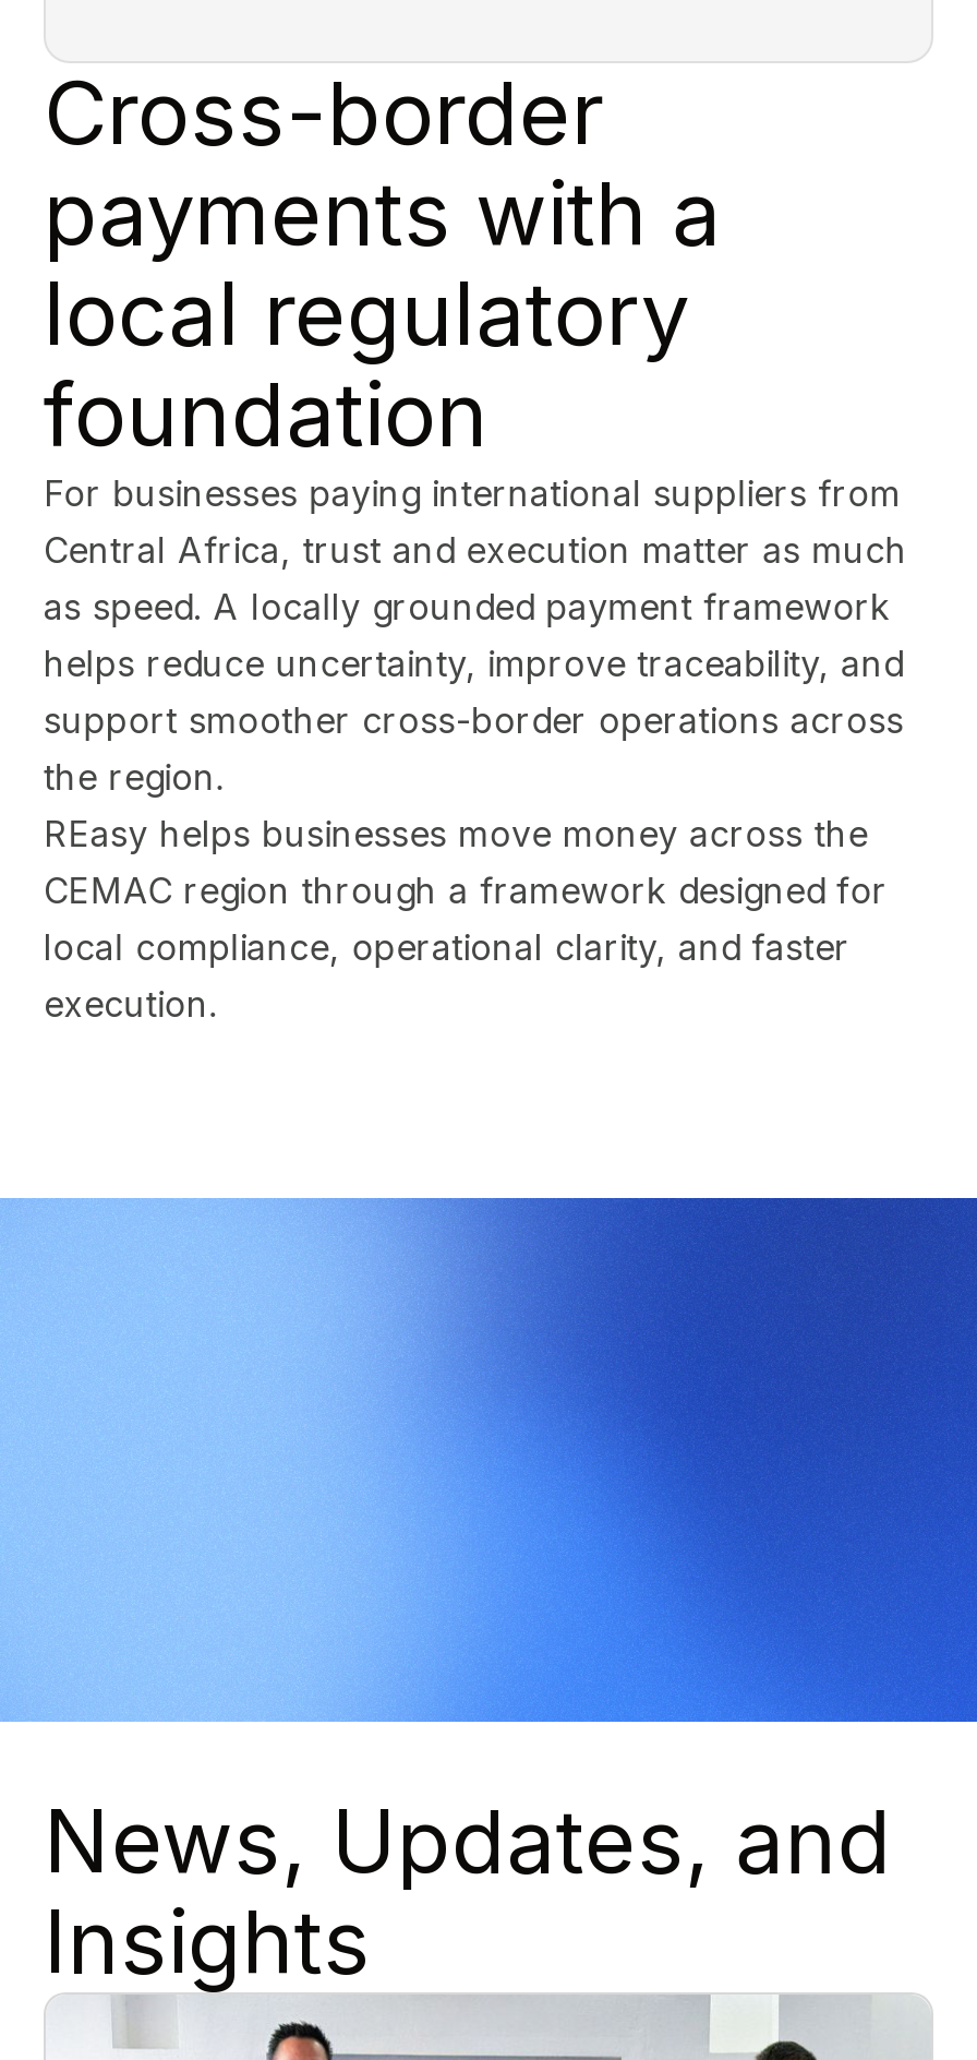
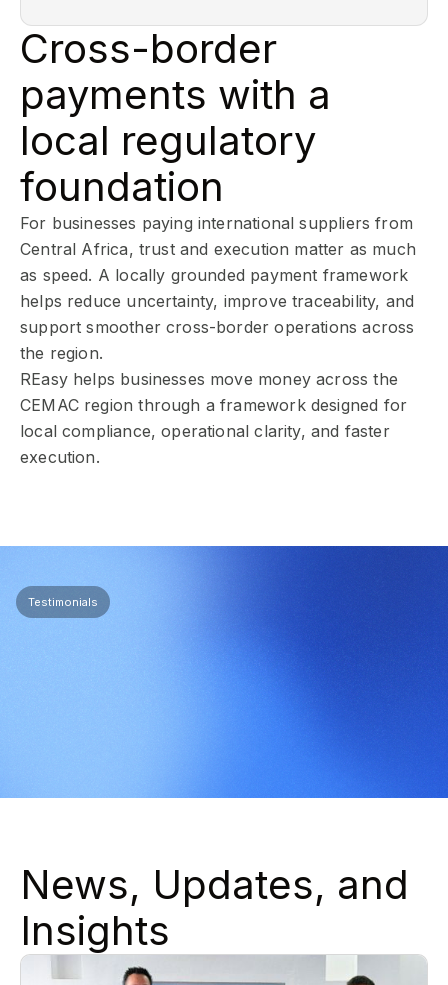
none -> [28,595,98,609] Testimonials

